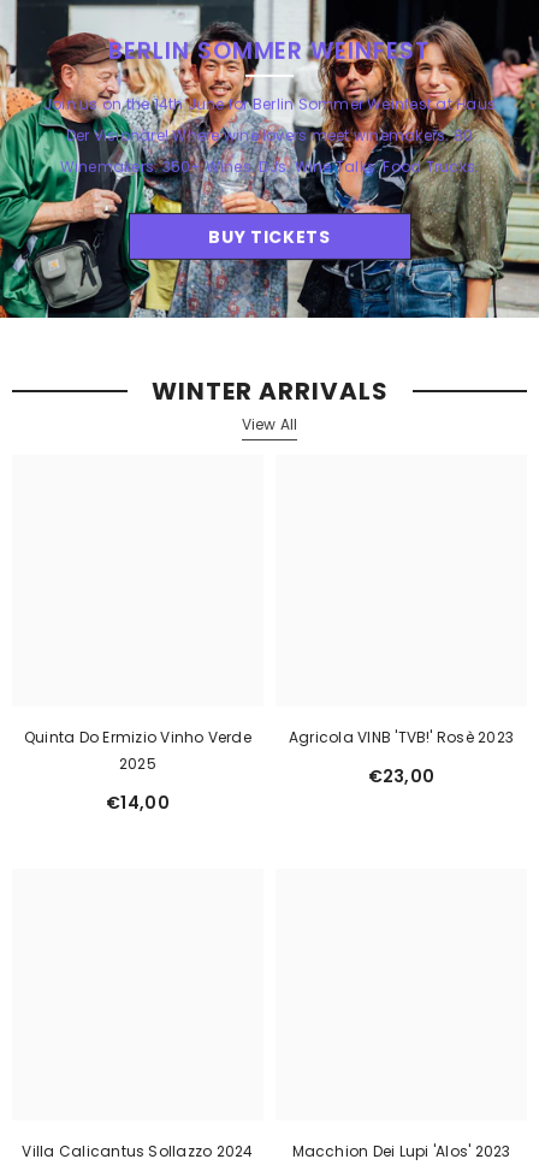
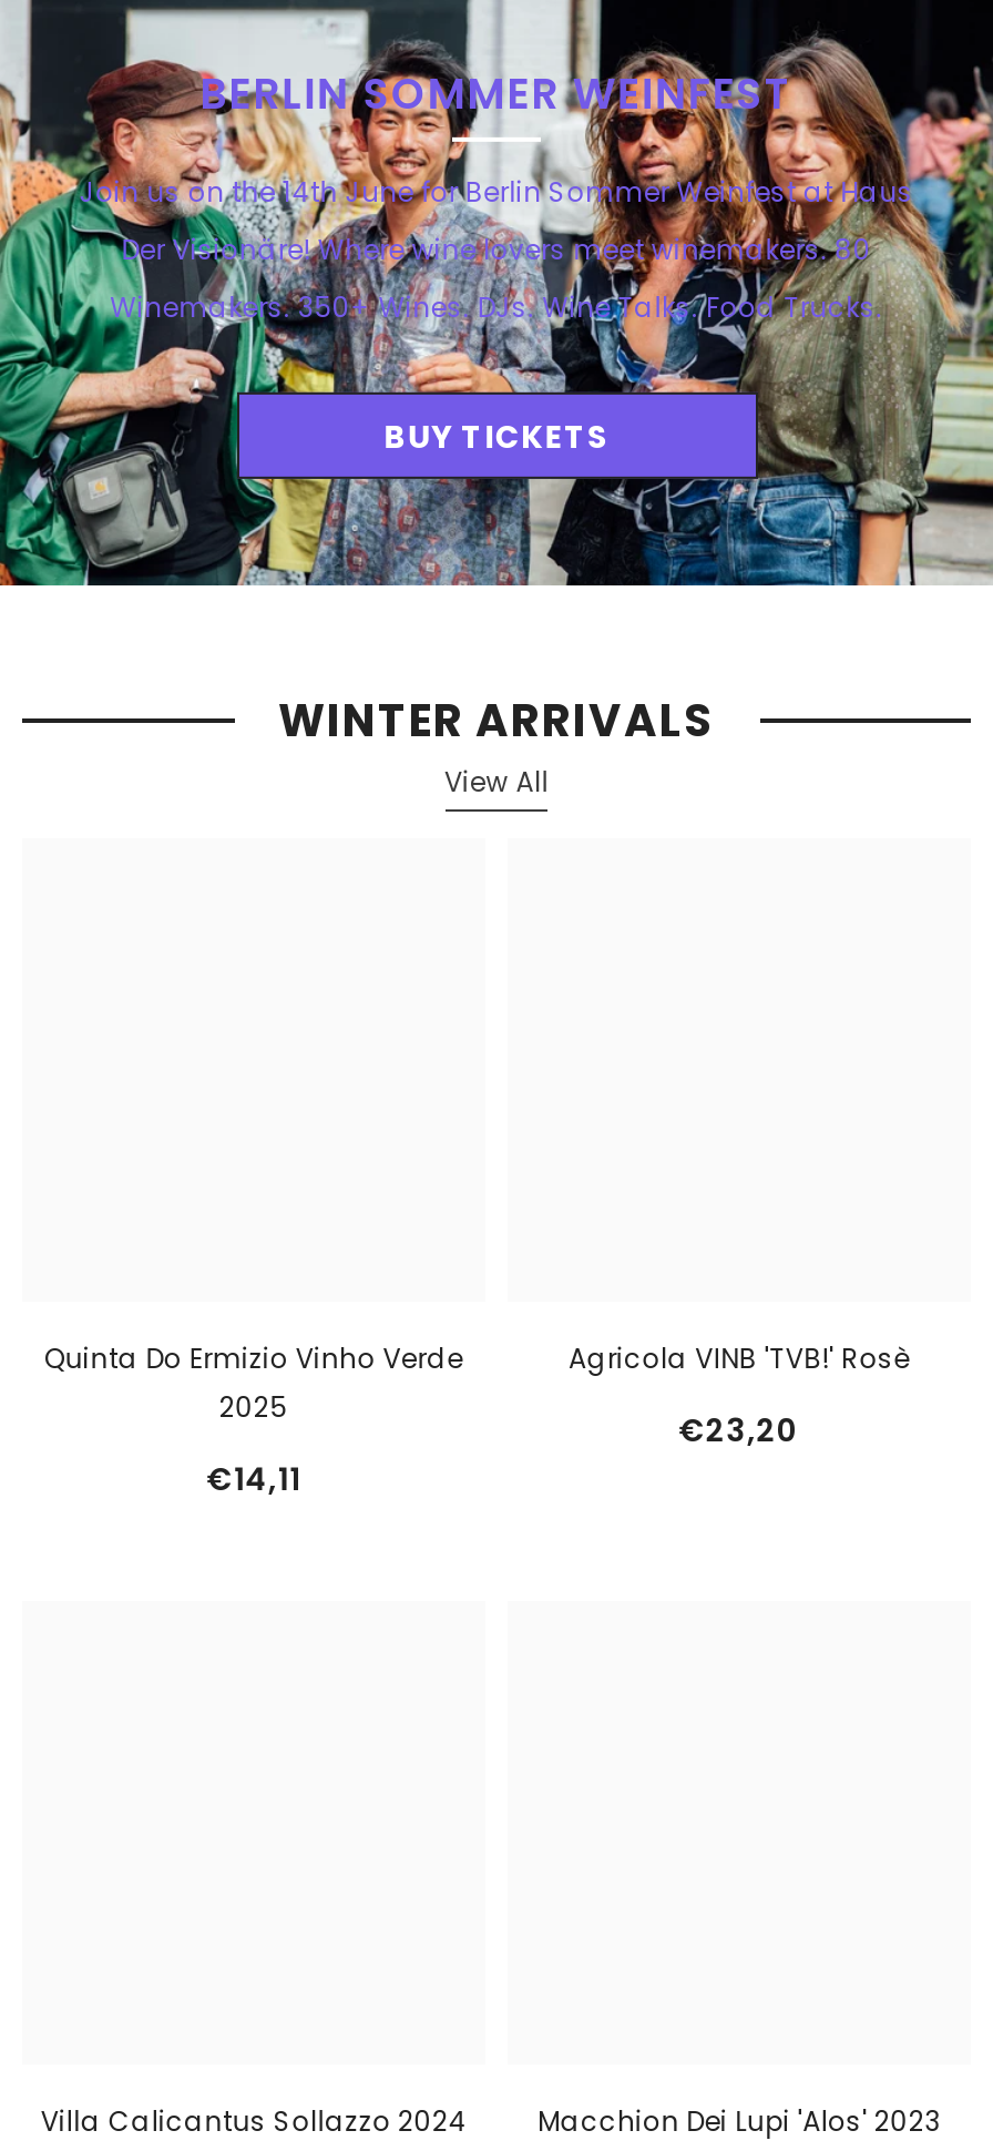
[289,727,514,747] Agricola VINB 'TVB!' Rosè 2023 -> [569,1339,910,1376] Agricola VINB 'TVB!' Rosè
[368,764,435,788] €23,00 -> [679,1407,800,1452] €23,20
[106,790,169,814] €14,00 -> [207,1456,301,1501] €14,11

